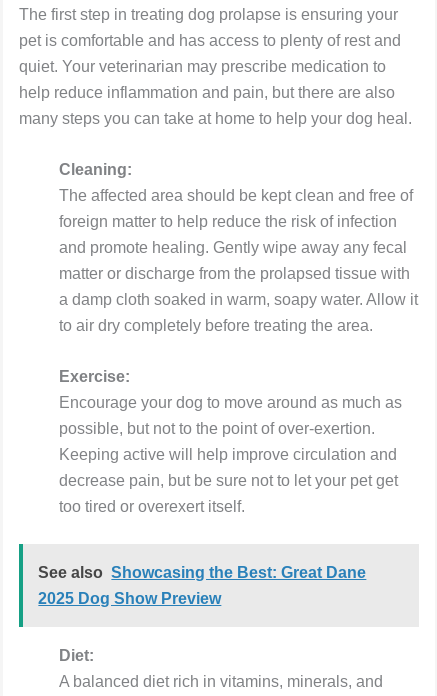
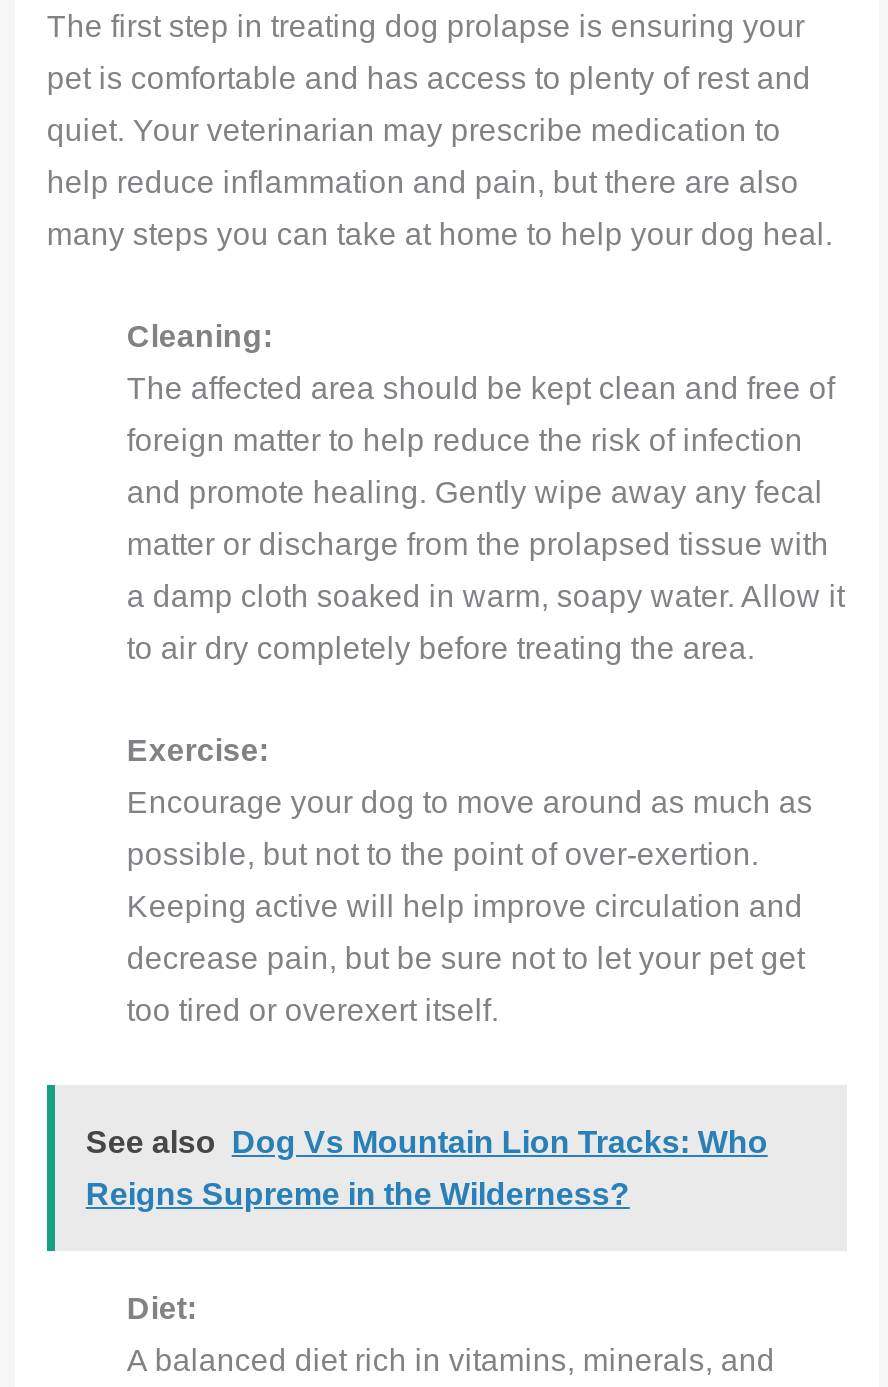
[38,564,366,581] See also Showcasing the Best: Great Dane -> [86,1125,768,1159] See also Dog Vs Mountain Lion Tracks: Who
[38,590,221,607] 2025 Dog Show Preview -> [86,1177,630,1211] Reigns Supreme in the Wilderness?

